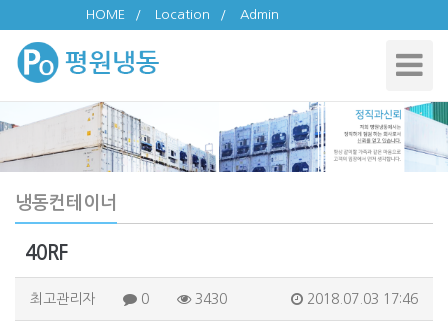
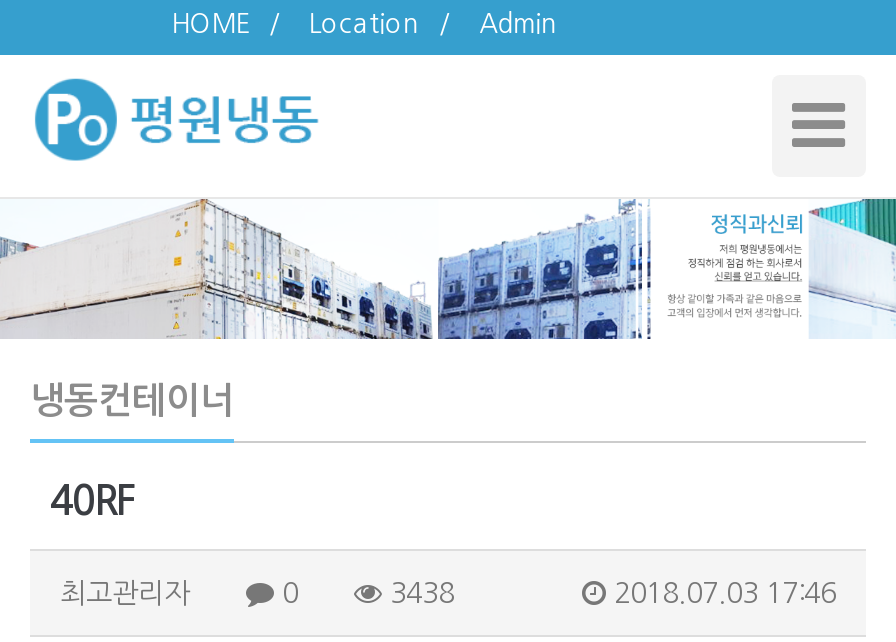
[191,292,227,306] 3430 -> [382,579,454,607] 3438

